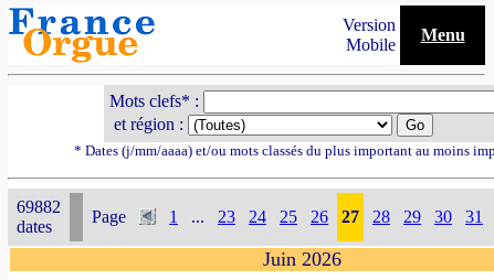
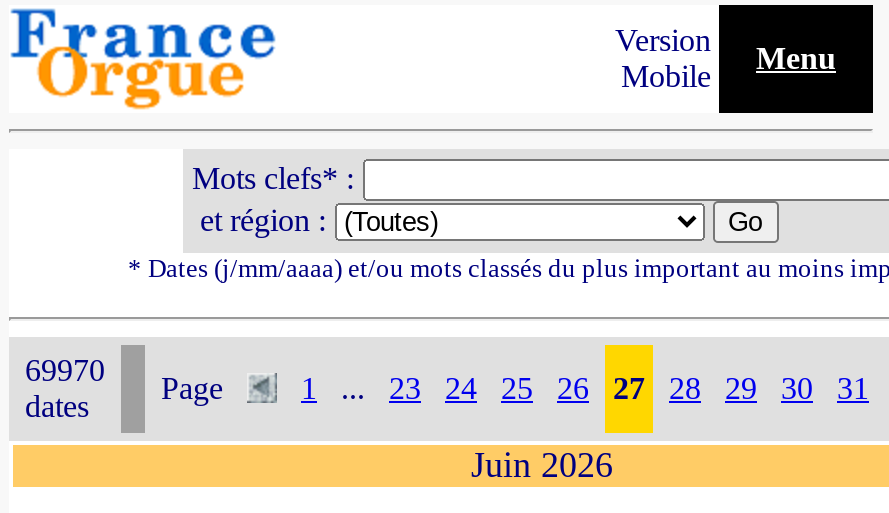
[17,197,61,216] 69882 -> [25,353,105,387] 69970

